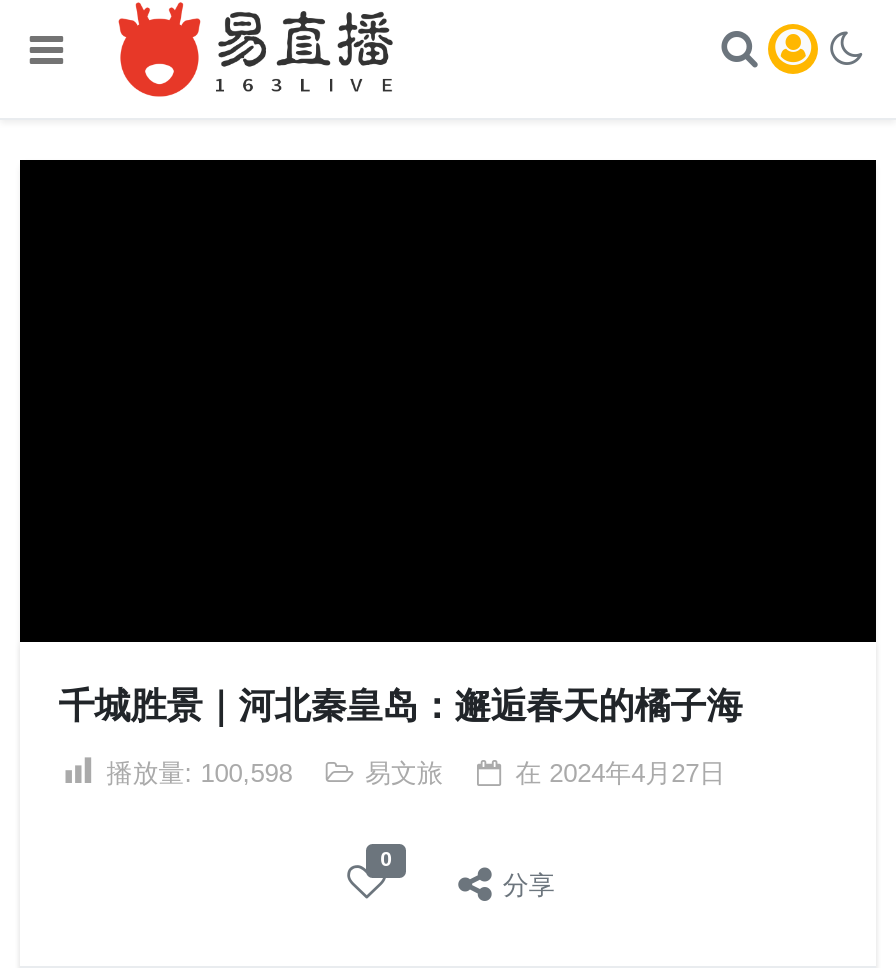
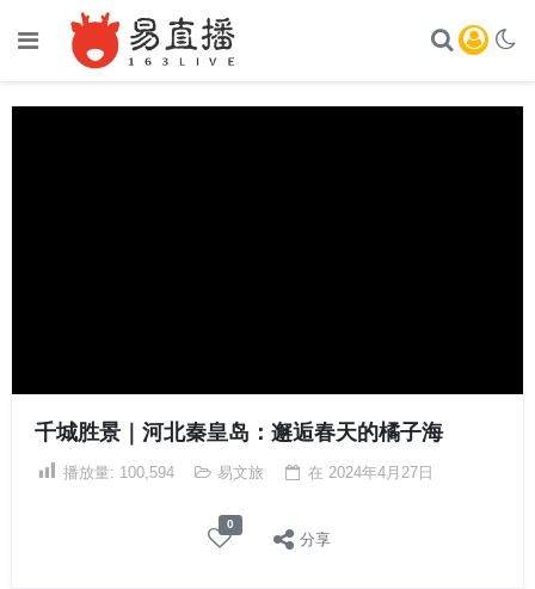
[106,757,292,787] 播放量: 100,598 -> [64,463,175,481] 播放量: 100,594

